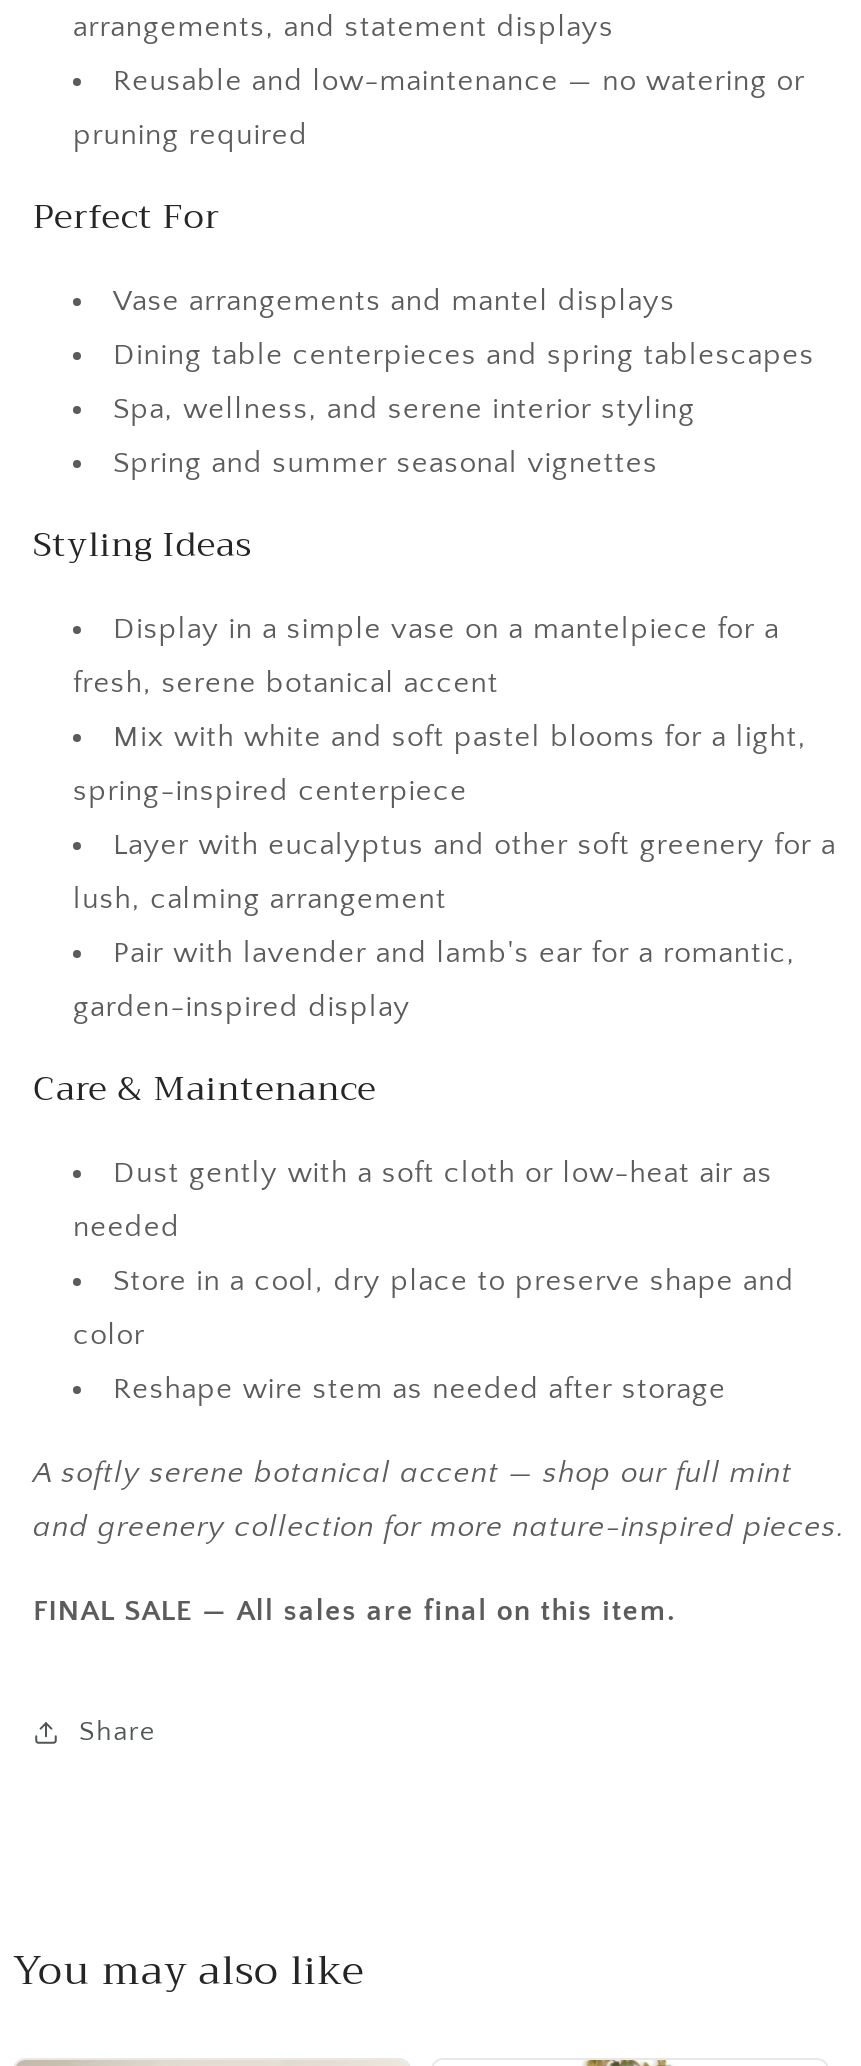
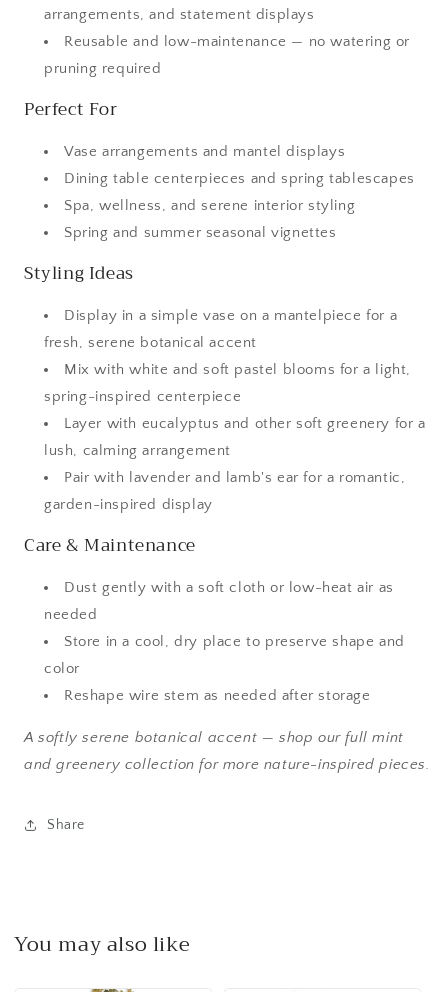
[33,1594,676,1628] FINAL SALE — All sales are final on this item. -> none

